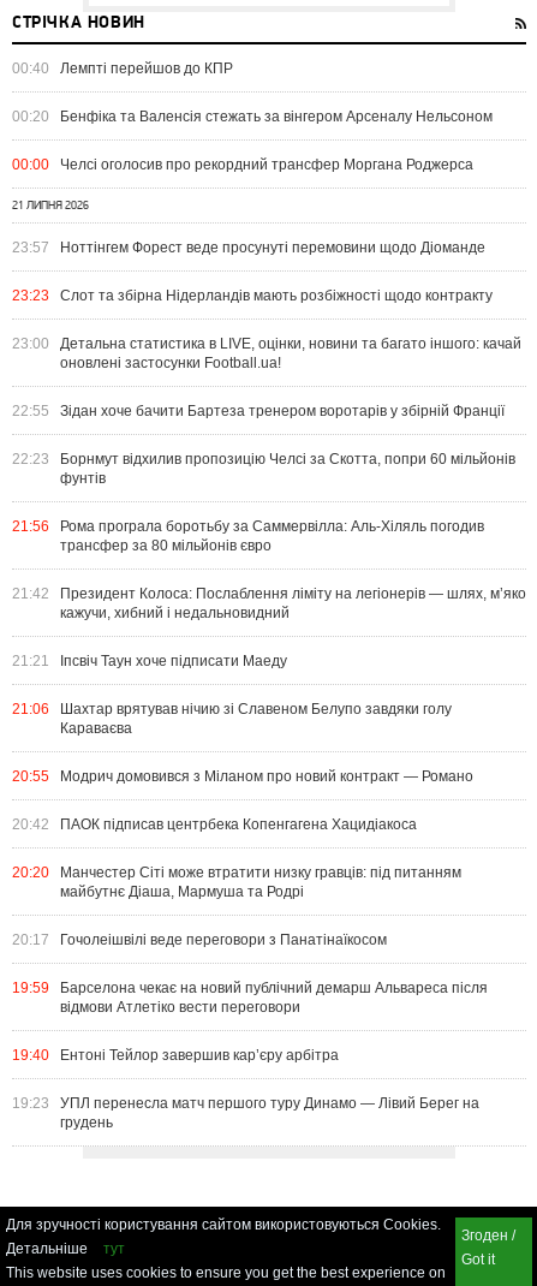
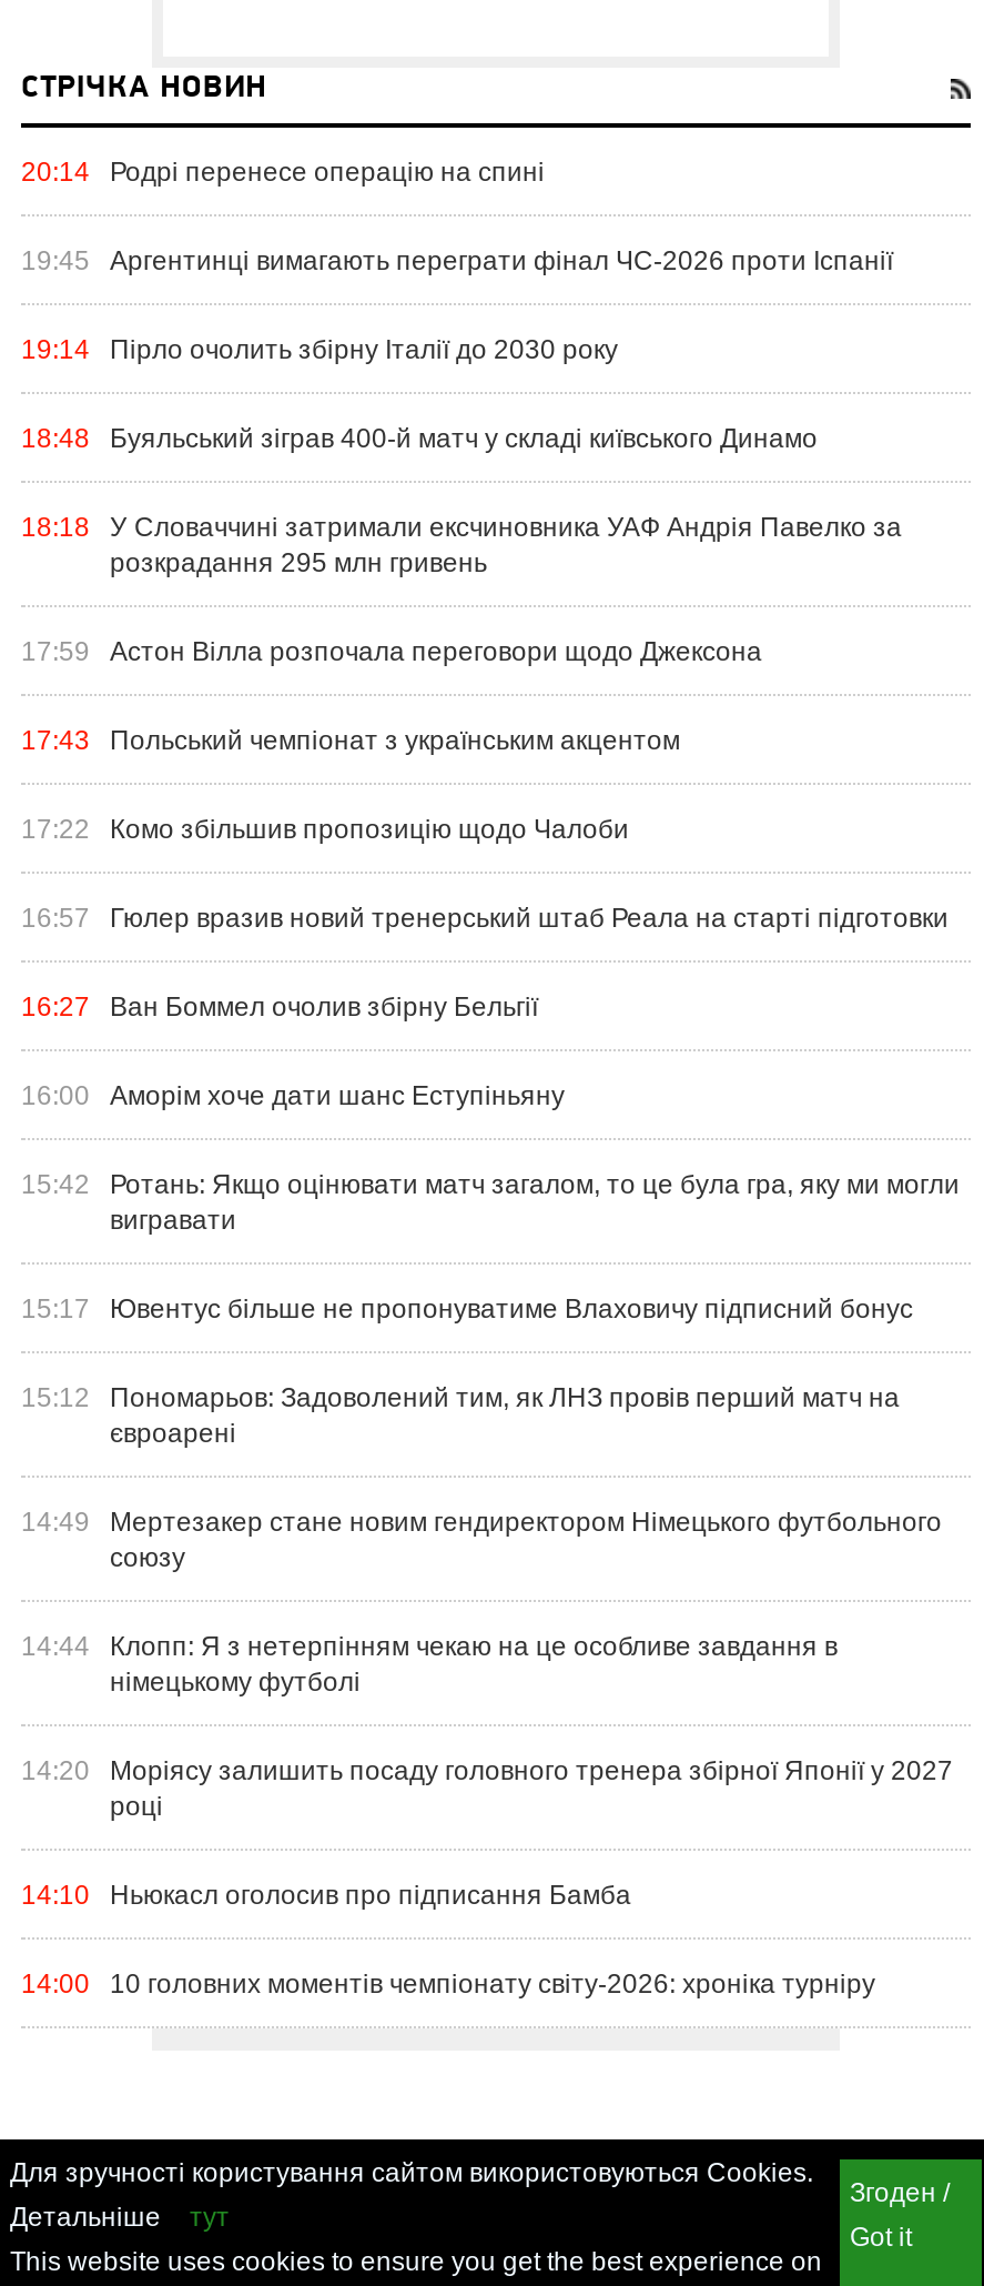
[12,60,526,1131] 00:40 | Лемпті перейшов до КПР | 00:20 | Бенфіка та Валенсія стежать за вінгером Арсеналу Нельсоном | 00:00 | Челсі оголосив про рекордний трансфер Моргана Роджерса | 21 ЛИПНЯ 2026 | 23:57 | Ноттінгем Форест веде просунуті перемовини щодо Діоманде | 23:23 | Слот та збірна Нідерландів мають розбіжності щодо контракту | 23:00 | Детальна статистика в LIVE, оцінки, новини та багато іншого: качай | оновлені застосунки Football.ua! | 22:55 | Зідан хоче бачити Бартеза тренером воротарів у збірній Франції | 22:23 | Борнмут відхилив пропозицію Челсі за Скотта, попри 60 мільйонів | фунтів | 21:56 | Рома програла боротьбу за Саммервілла: Аль-Хіляль погодив | трансфер за 80 мільйонів євро | 21:42 | Президент Колоса: Послаблення ліміту на легіонерів — шлях, м’яко | кажучи, хибний і недальновидний | 21:21 | Іпсвіч Таун хоче підписати Маеду | 21:06 | Шахтар врятував нічию зі Славеном Белупо завдяки голу | Караваєва | 20:55 | Модрич домовився з Міланом про новий контракт — Романо | 20:42 | ПАОК підписав центрбека Копенгагена Хацидіакоса | 20:20 | Манчестер Сіті може втратити низку гравців: під питанням | майбутнє Діаша, Мармуша та Родрі | 20:17 | Гочолеішвілі веде переговори з Панатінаїкосом | 19:59 | Барселона чекає на новий публічний демарш Альвареса після | відмови Атлетіко вести переговори | 19:40 | Ентоні Тейлор завершив кар’єру арбітра | 19:23 | УПЛ перенесла матч першого туру Динамо — Лівий Берег на | грудень -> [21,157,960,2000] 20:14 | Родрі перенесе операцію на спині | 19:45 | Аргентинці вимагають переграти фінал ЧС-2026 проти Іспанії | 19:14 | Пірло очолить збірну Італії до 2030 року | 18:48 | Буяльський зіграв 400-й матч у складі київського Динамо | 18:18 | У Словаччині затримали ексчиновника УАФ Андрія Павелко за | розкрадання 295 млн гривень | 17:59 | Астон Вілла розпочала переговори щодо Джексона | 17:43 | Польський чемпіонат з українським акцентом | 17:22 | Комо збільшив пропозицію щодо Чалоби | 16:57 | Гюлер вразив новий тренерський штаб Реала на старті підготовки | 16:27 | Ван Боммел очолив збірну Бельгії | 16:00 | Аморім хоче дати шанс Еступіньяну | 15:42 | Ротань: Якщо оцінювати матч загалом, то це була гра, яку ми могли | вигравати | 15:17 | Ювентус більше не пропонуватиме Влаховичу підписний бонус | 15:12 | Пономарьов: Задоволений тим, як ЛНЗ провів перший матч на | євроарені | 14:49 | Мертезакер стане новим гендиректором Німецького футбольного | союзу | 14:44 | Клопп: Я з нетерпінням чекаю на це особливе завдання в | німецькому футболі | 14:20 | Моріясу залишить посаду головного тренера збірної Японії у 2027 | році | 14:10 | Ньюкасл оголосив про підписання Бамба | 14:00 | 10 головних моментів чемпіонату світу-2026: хроніка турніру

